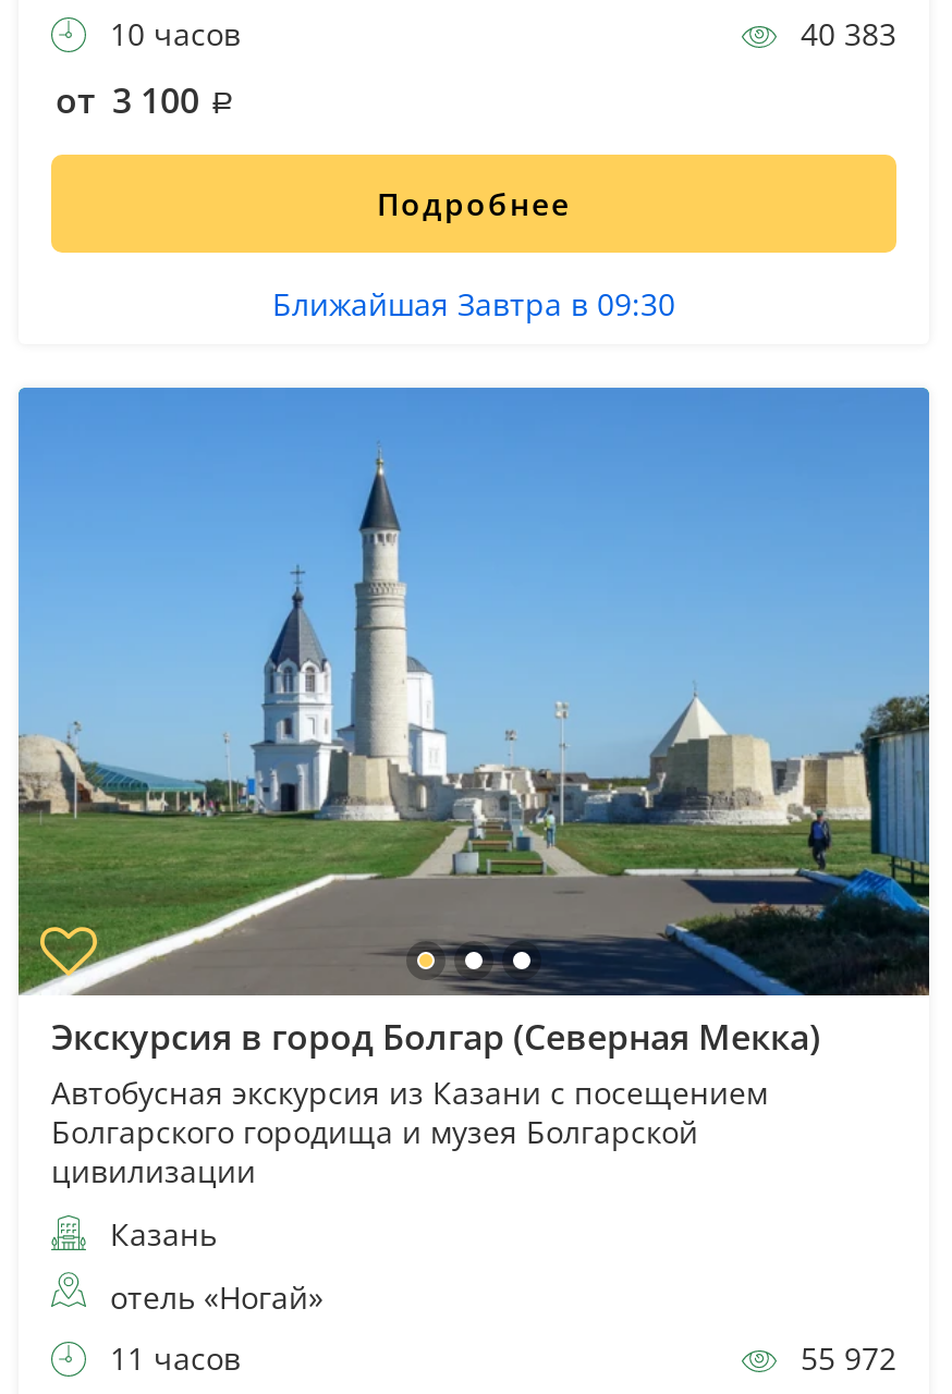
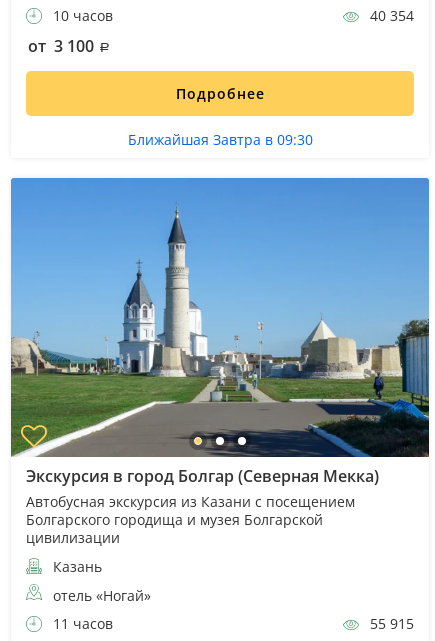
[792,13,896,54] 40 383 -> [366,6,414,25] 40 354
[792,1336,896,1378] 55 972 -> [366,614,414,633] 55 915

